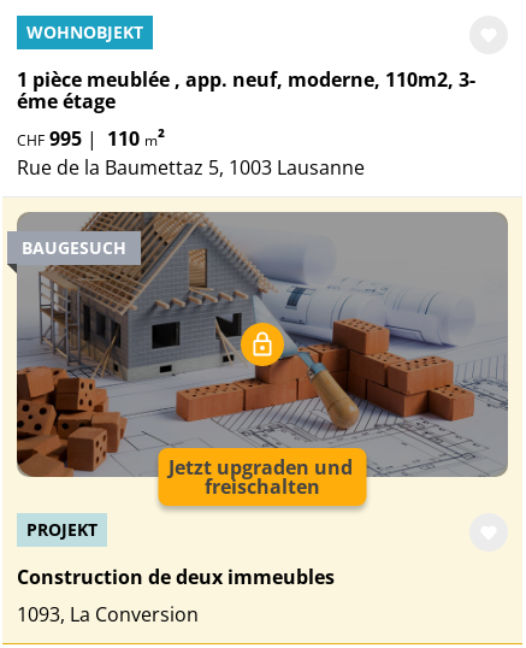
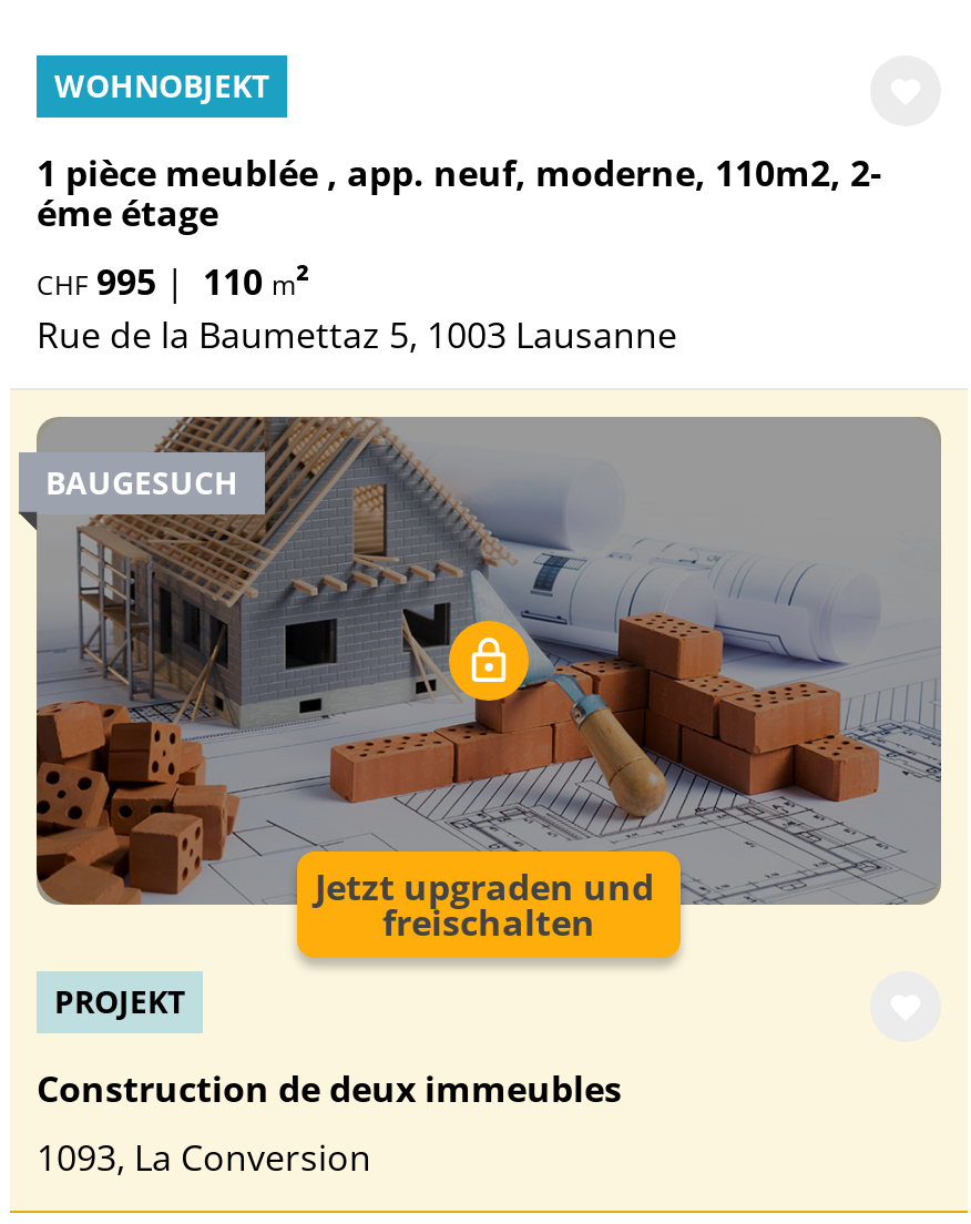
[17,66,475,93] 1 pièce meublée , app. neuf, moderne, 110m2, 3- -> [37,149,881,197] 1 pièce meublée , app. neuf, moderne, 110m2, 2-

